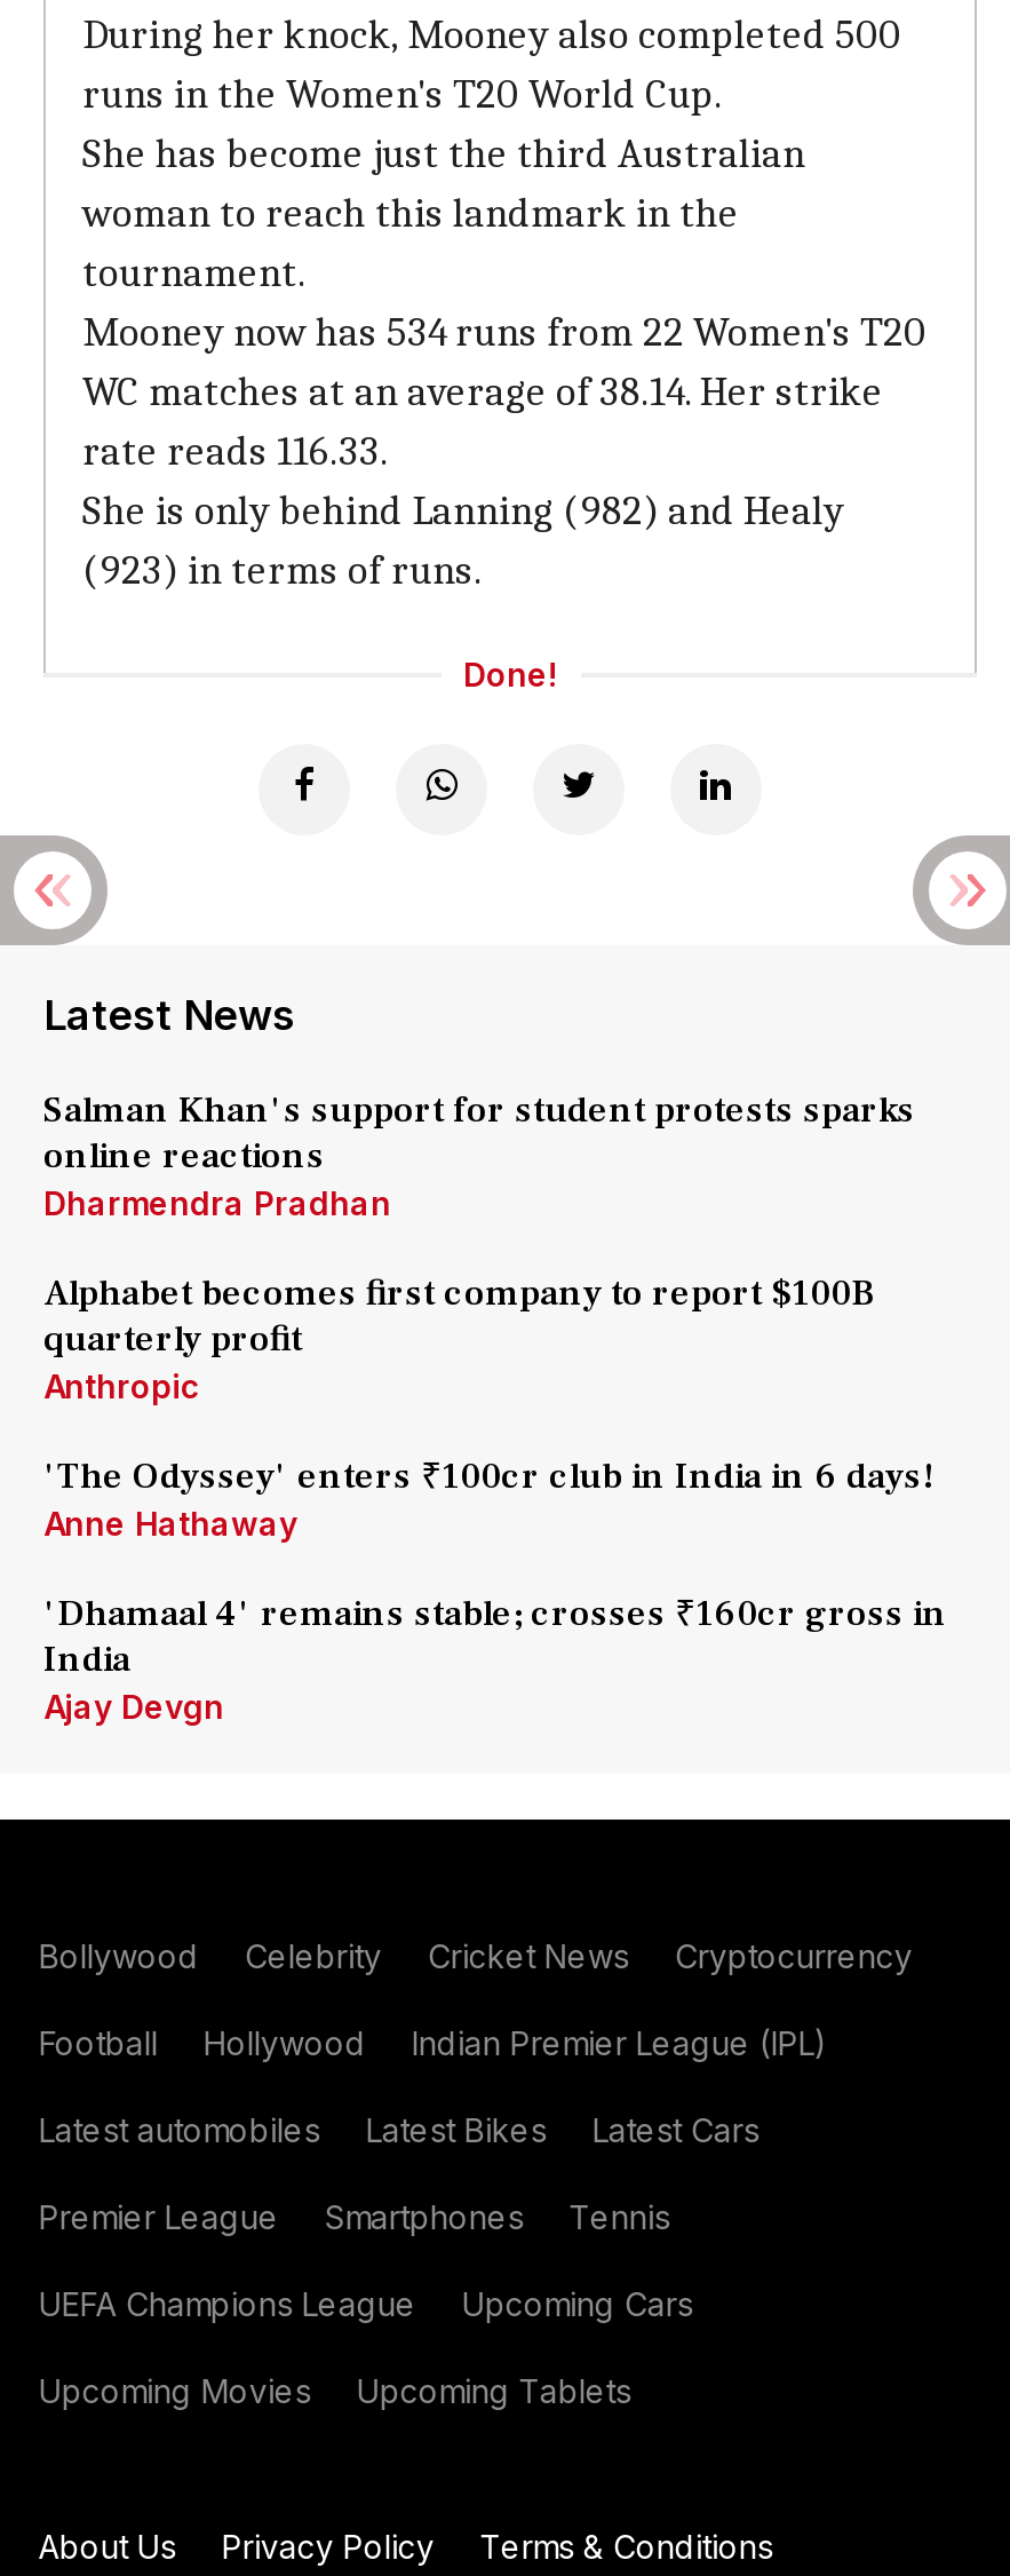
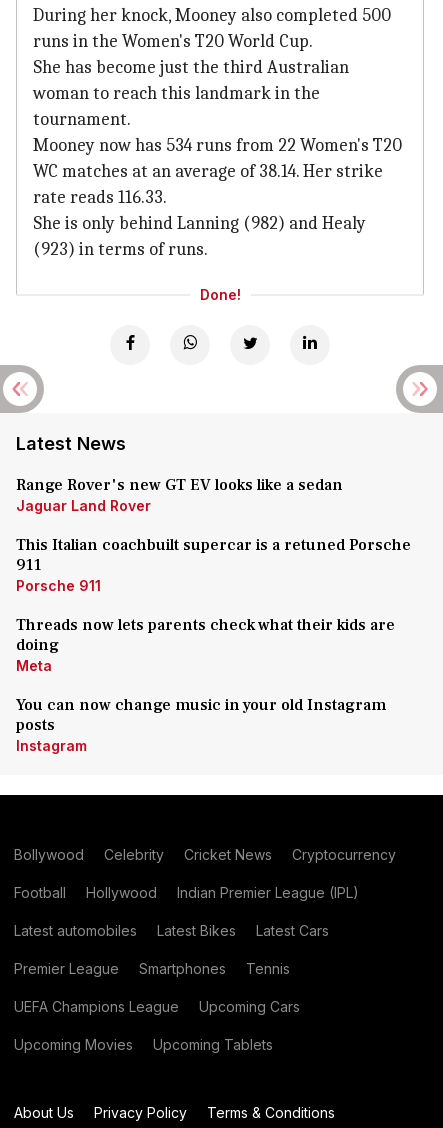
[43,1087,915,1222] Salman Khan's support for student protests sparks | online reactions | Dharmendra Pradhan -> [16,475,343,514] Range Rover's new GT EV looks like a sedan | Jaguar Land Rover
[43,1270,874,1405] Alphabet becomes first company to report $100B | quarterly profit | Anthropic -> [16,535,411,594] This Italian coachbuilt supercar is a retuned Porsche | 911 | Porsche 911
[43,1453,931,1543] 'The Odyssey' enters ₹100cr club in India in 6 days! | Anne Hathaway -> [16,615,395,674] Threads now lets parents check what their kids are | doing | Meta
[43,1591,947,1726] 'Dhamaal 4' remains stable; crosses ₹160cr gross in | India | Ajay Devgn -> [16,695,386,754] You can now change music in your old Instagram | posts | Instagram

